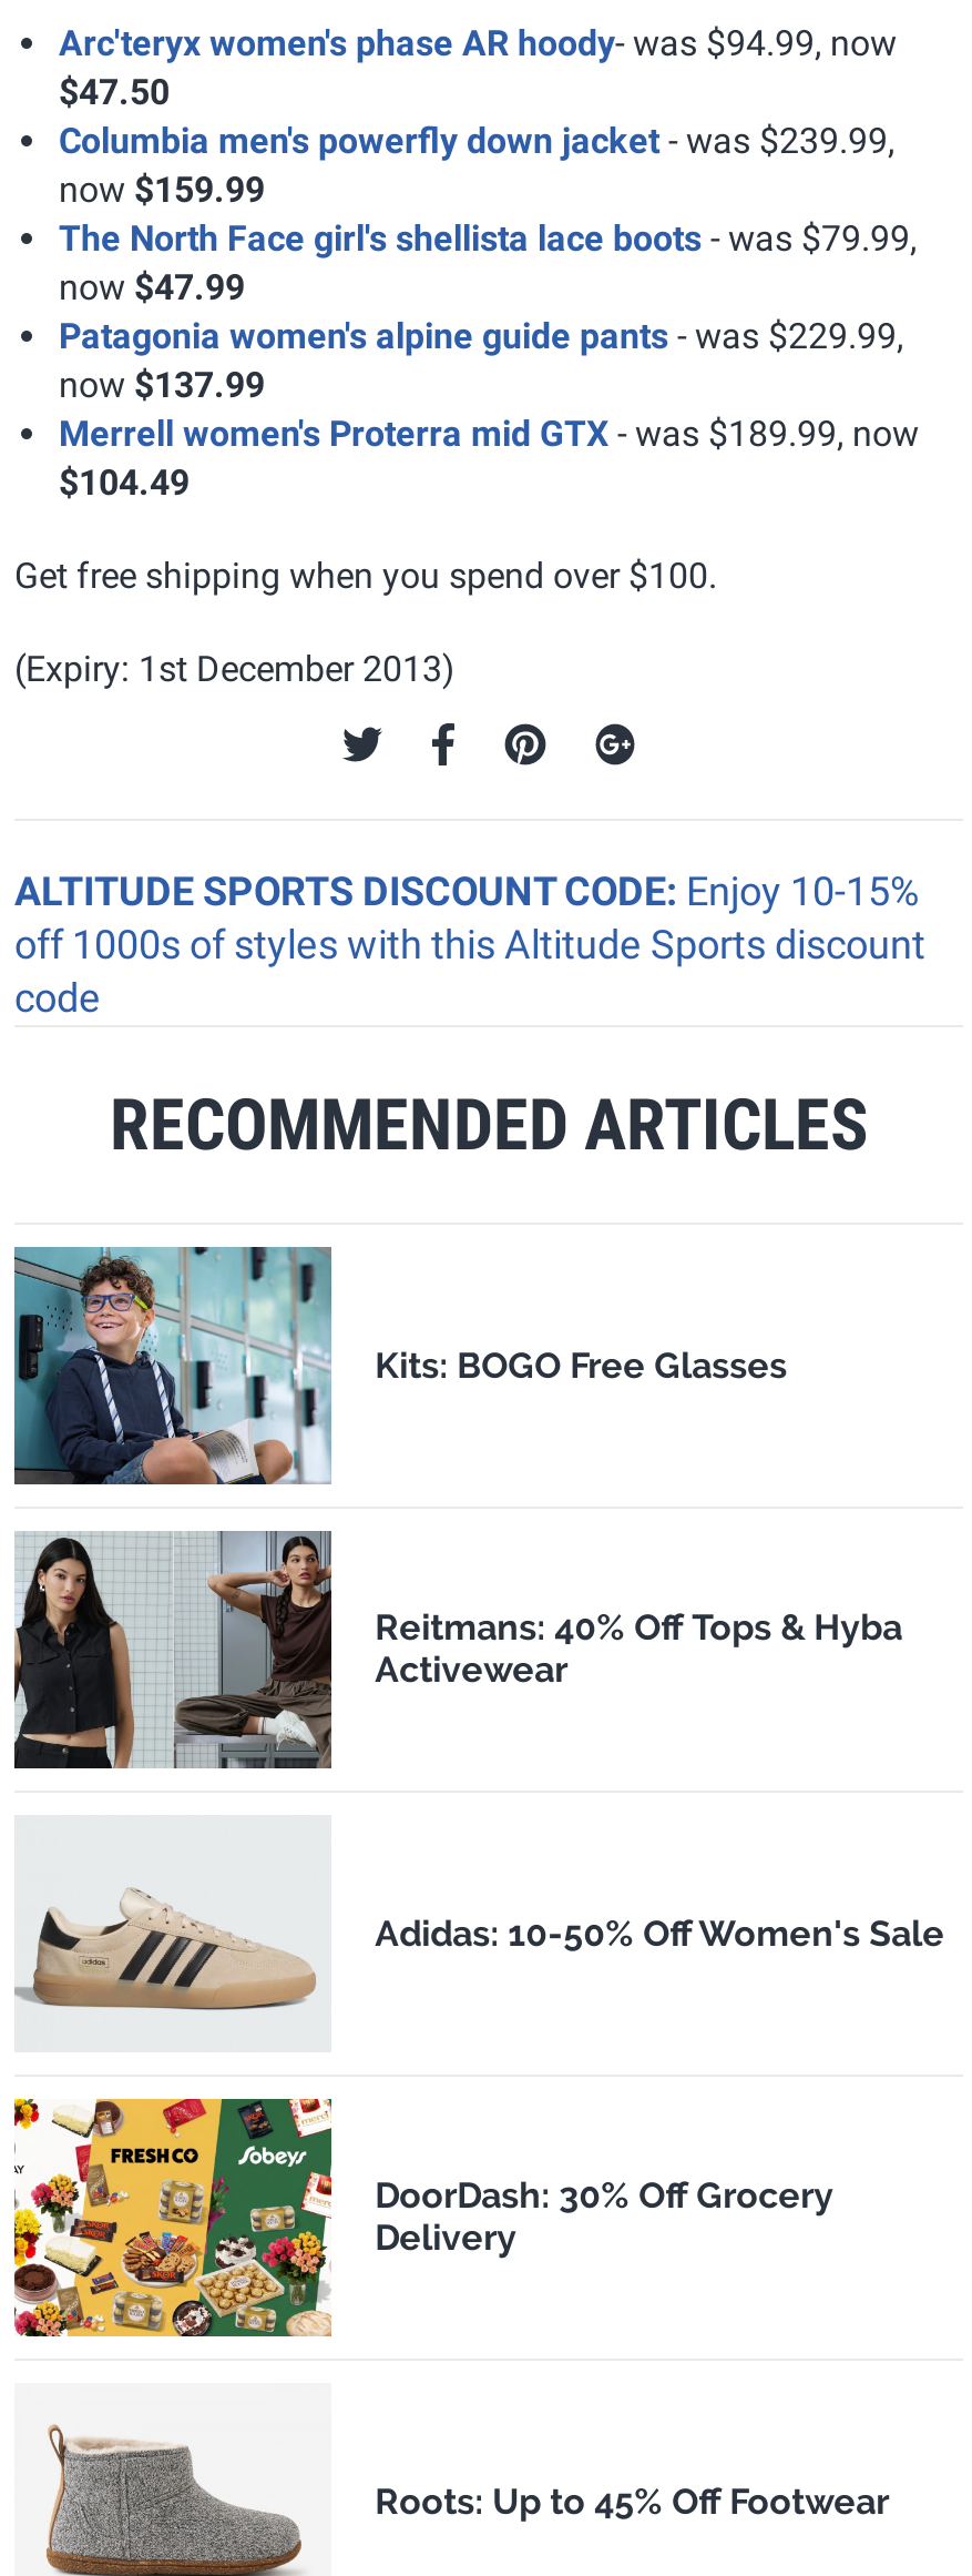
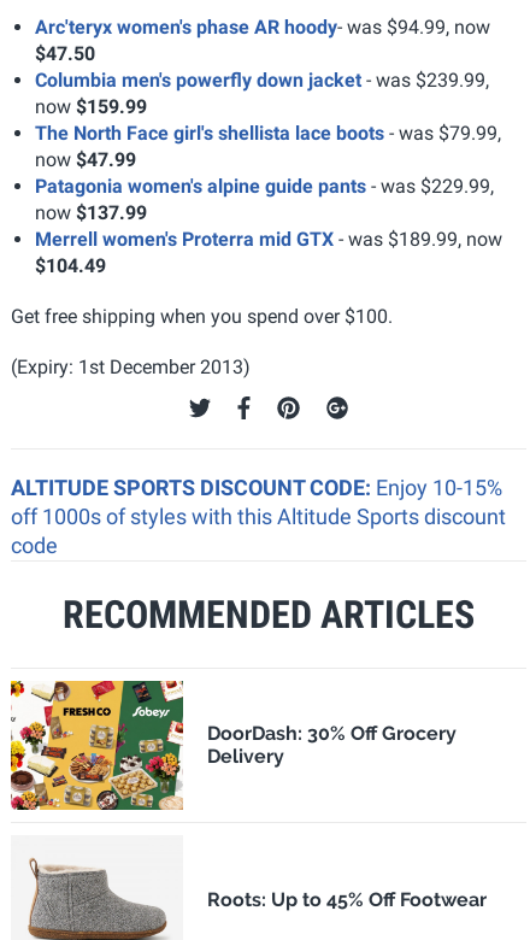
[12,1245,787,1487] [image] | Kits: BOGO Free Glasses -> none
[12,1529,903,1771] [image] | Reitmans: 40% Off Tops & Hyba | Activewear -> none
[14,1886,945,2012] [image] | Adidas: 10-50% Off Women's Sale -> none

